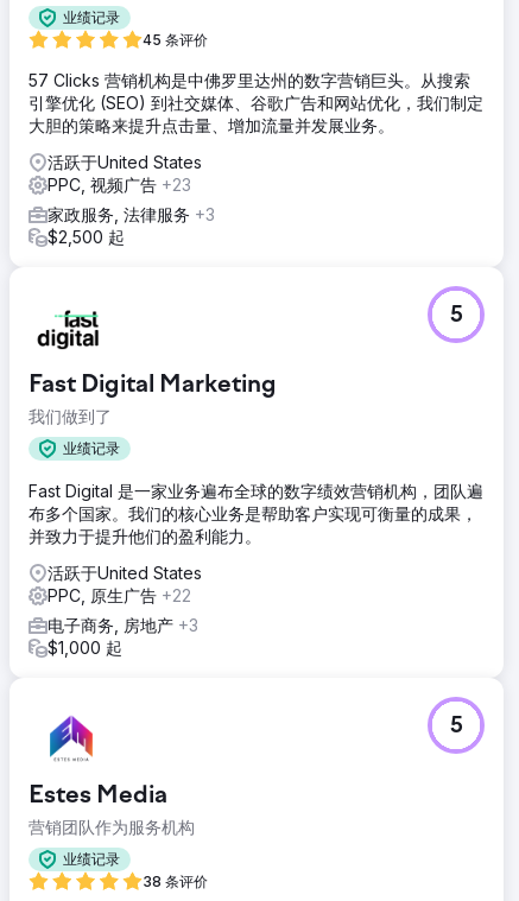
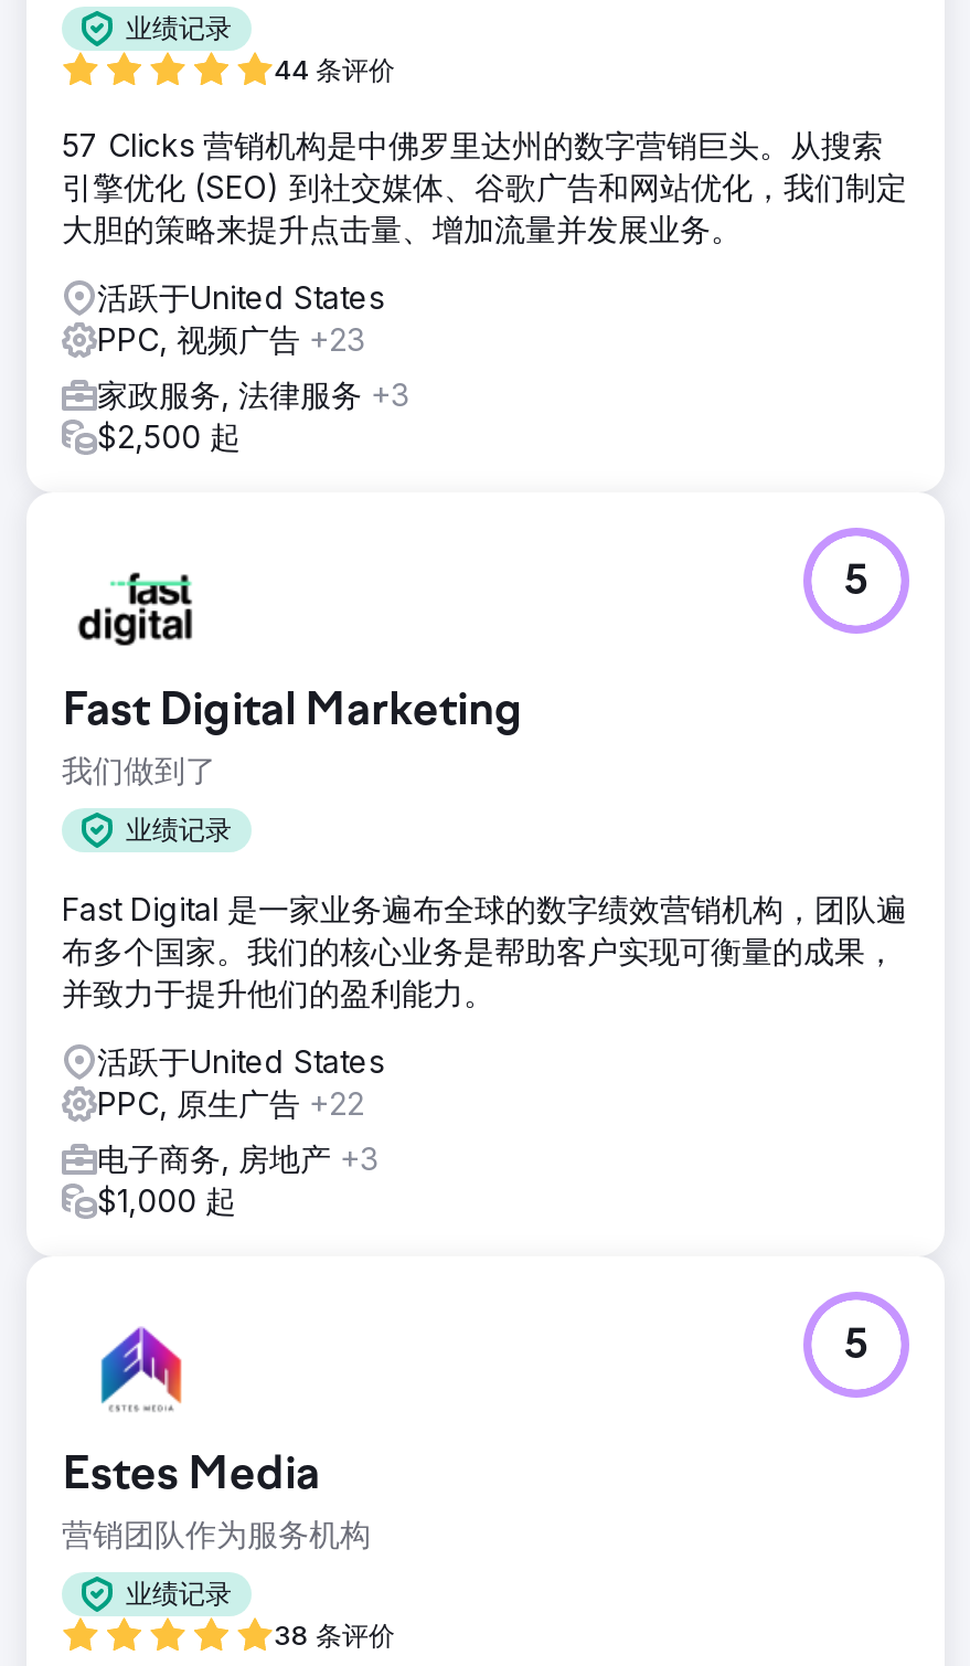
[143,30,208,48] 45 条评价 -> [274,52,395,85] 44 条评价

